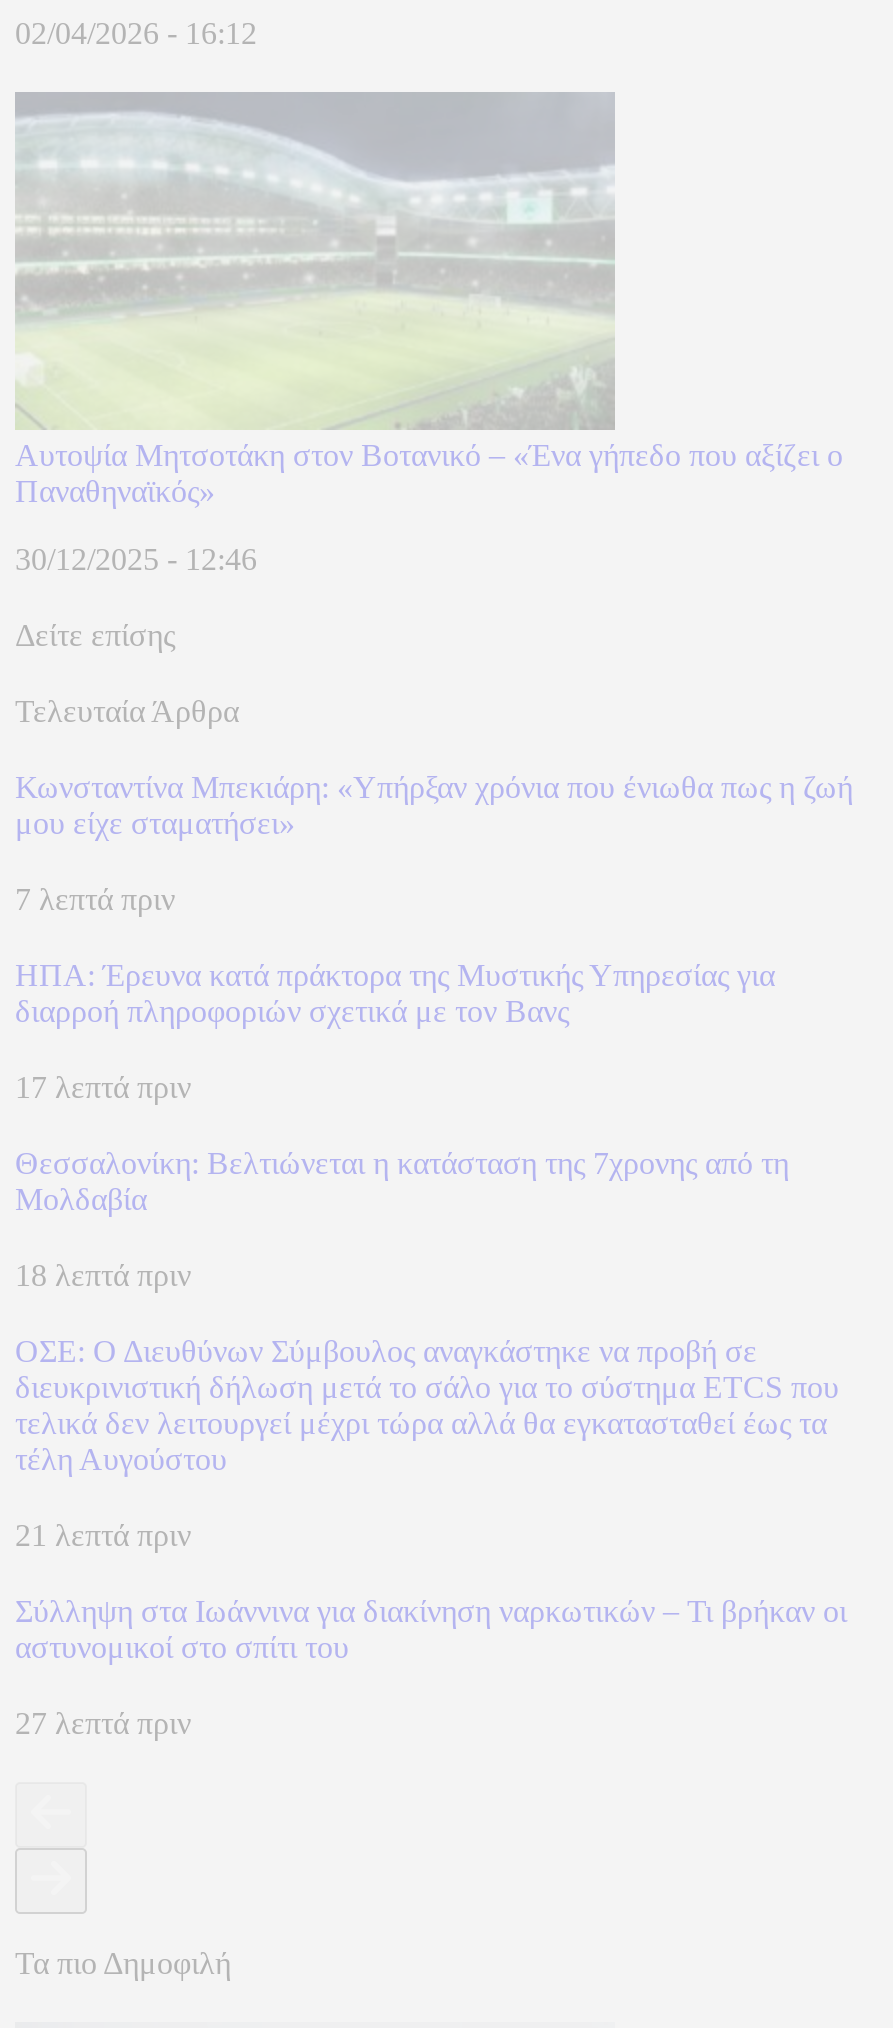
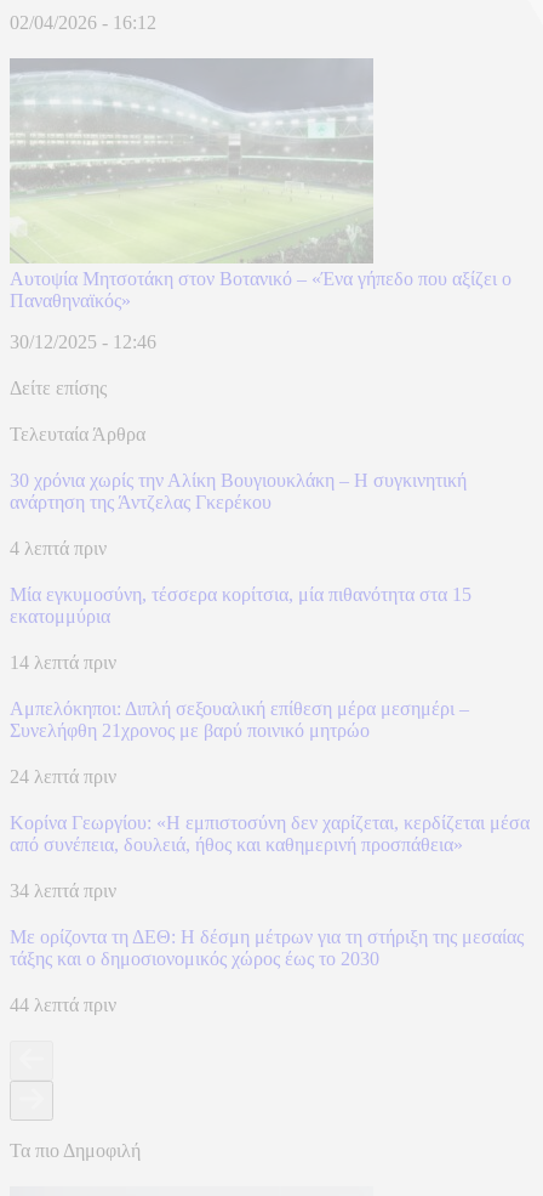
[15,769,853,839] Κωνσταντίνα Μπεκιάρη: «Υπήρξαν χρόνια που ένιωθα πως η ζωή | μου είχε σταματήσει» -> [10,469,467,512] 30 χρόνια χωρίς την Αλίκη Βουγιουκλάκη – Η συγκινητική | ανάρτηση της Άντζελας Γκερέκου
[15,881,175,915] 7 λεπτά πριν -> [10,537,107,558] 4 λεπτά πριν
[15,957,775,1027] ΗΠΑ: Έρευνα κατά πράκτορα της Μυστικής Υπηρεσίας για | διαρροή πληροφοριών σχετικά με τον Βανς -> [10,583,471,626] Μία εγκυμοσύνη, τέσσερα κορίτσια, μία πιθανότητα στα 15 | εκατομμύρια
[15,1069,191,1103] 17 λεπτά πριν -> [10,651,116,672] 14 λεπτά πριν
[15,1145,789,1215] Θεσσαλονίκη: Βελτιώνεται η κατάσταση της 7χρονης από τη | Μολδαβία -> [10,698,469,740] Αμπελόκηποι: Διπλή σεξουαλική επίθεση μέρα μεσημέρι – | Συνελήφθη 21χρονος με βαρύ ποινικό μητρώο
[15,1257,191,1291] 18 λεπτά πριν -> [10,766,116,786] 24 λεπτά πριν
[15,1333,839,1475] ΟΣΕ: Ο Διευθύνων Σύμβουλος αναγκάστηκε να προβή σε | διευκρινιστική δήλωση μετά το σάλο για το σύστημα ETCS που | τελικά δεν λειτουργεί μέχρι τώρα αλλά θα εγκατασταθεί έως τα | τέλη Αυγούστου -> [10,812,530,854] Κορίνα Γεωργίου: «Η εμπιστοσύνη δεν χαρίζεται, κερδίζεται μέσα | από συνέπεια, δουλειά, ήθος και καθημερινή προσπάθεια»
[15,1517,191,1551] 21 λεπτά πριν -> [10,880,116,900] 34 λεπτά πριν
[15,1593,847,1663] Σύλληψη στα Ιωάννινα για διακίνηση ναρκωτικών – Τι βρήκαν οι | αστυνομικοί στο σπίτι του -> [10,926,524,968] Με ορίζοντα τη ΔΕΘ: Η δέσμη μέτρων για τη στήριξη της μεσαίας | τάξης και ο δημοσιονομικός χώρος έως το 2030
[15,1705,191,1739] 27 λεπτά πριν -> [10,994,116,1014] 44 λεπτά πριν

